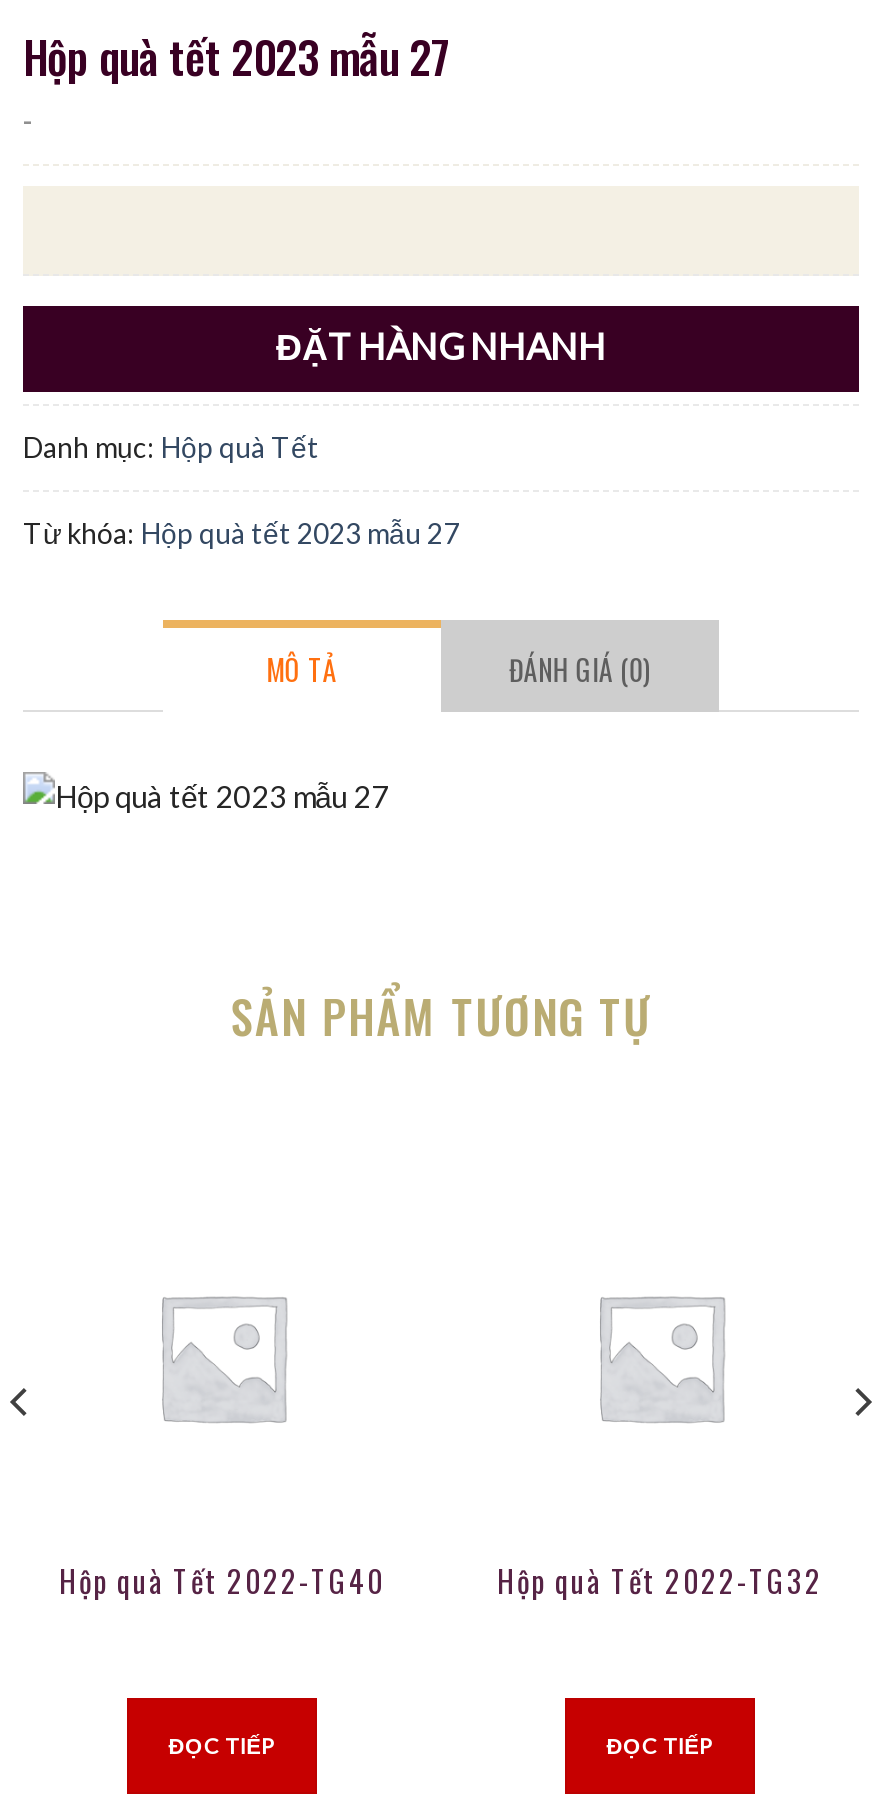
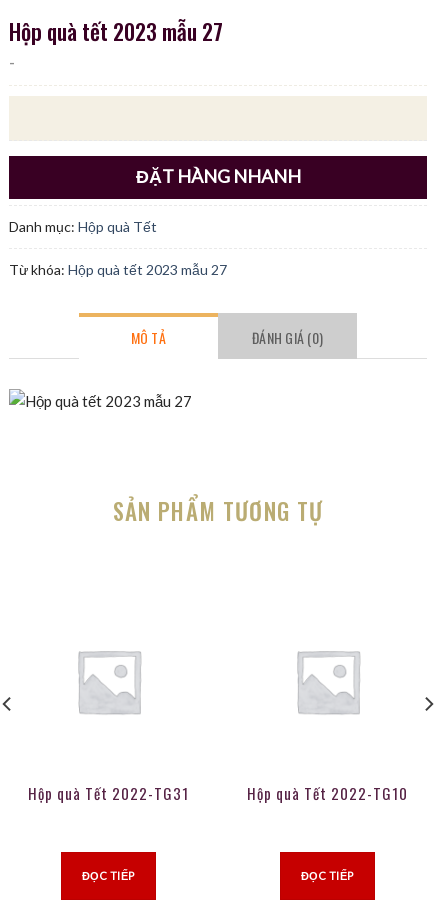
[59,1557,385,1601] Hộp quà Tết 2022-TG40 -> [28,782,189,804] Hộp quà Tết 2022-TG31
[497,1557,823,1601] Hộp quà Tết 2022-TG32 -> [247,782,408,804] Hộp quà Tết 2022-TG10

